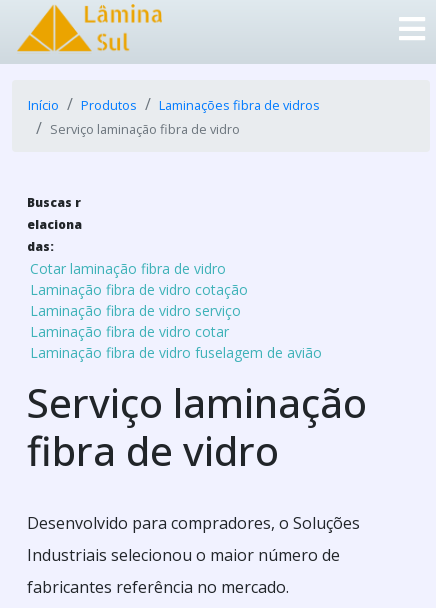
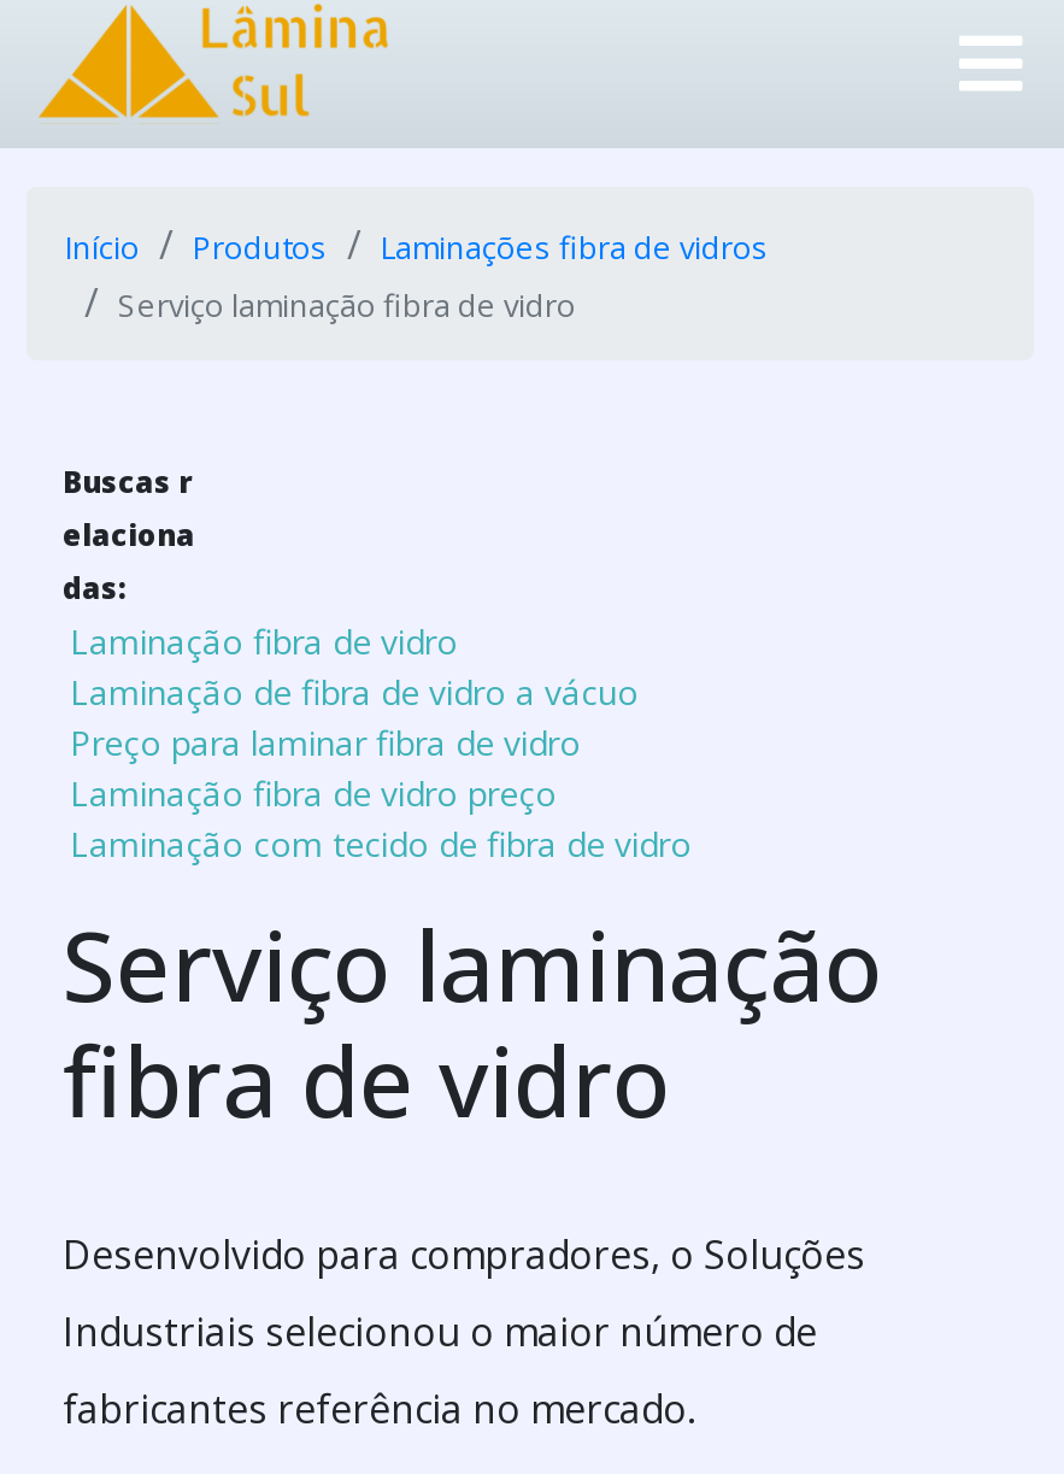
[30,259,322,362] Cotar laminação fibra de vidro | Laminação fibra de vidro cotação | Laminação fibra de vidro serviço | Laminação fibra de vidro cotar | Laminação fibra de vidro fuselagem de avião -> [70,618,692,867] Laminação fibra de vidro | Laminação de fibra de vidro a vácuo | Preço para laminar fibra de vidro | Laminação fibra de vidro preço | Laminação com tecido de fibra de vidro

